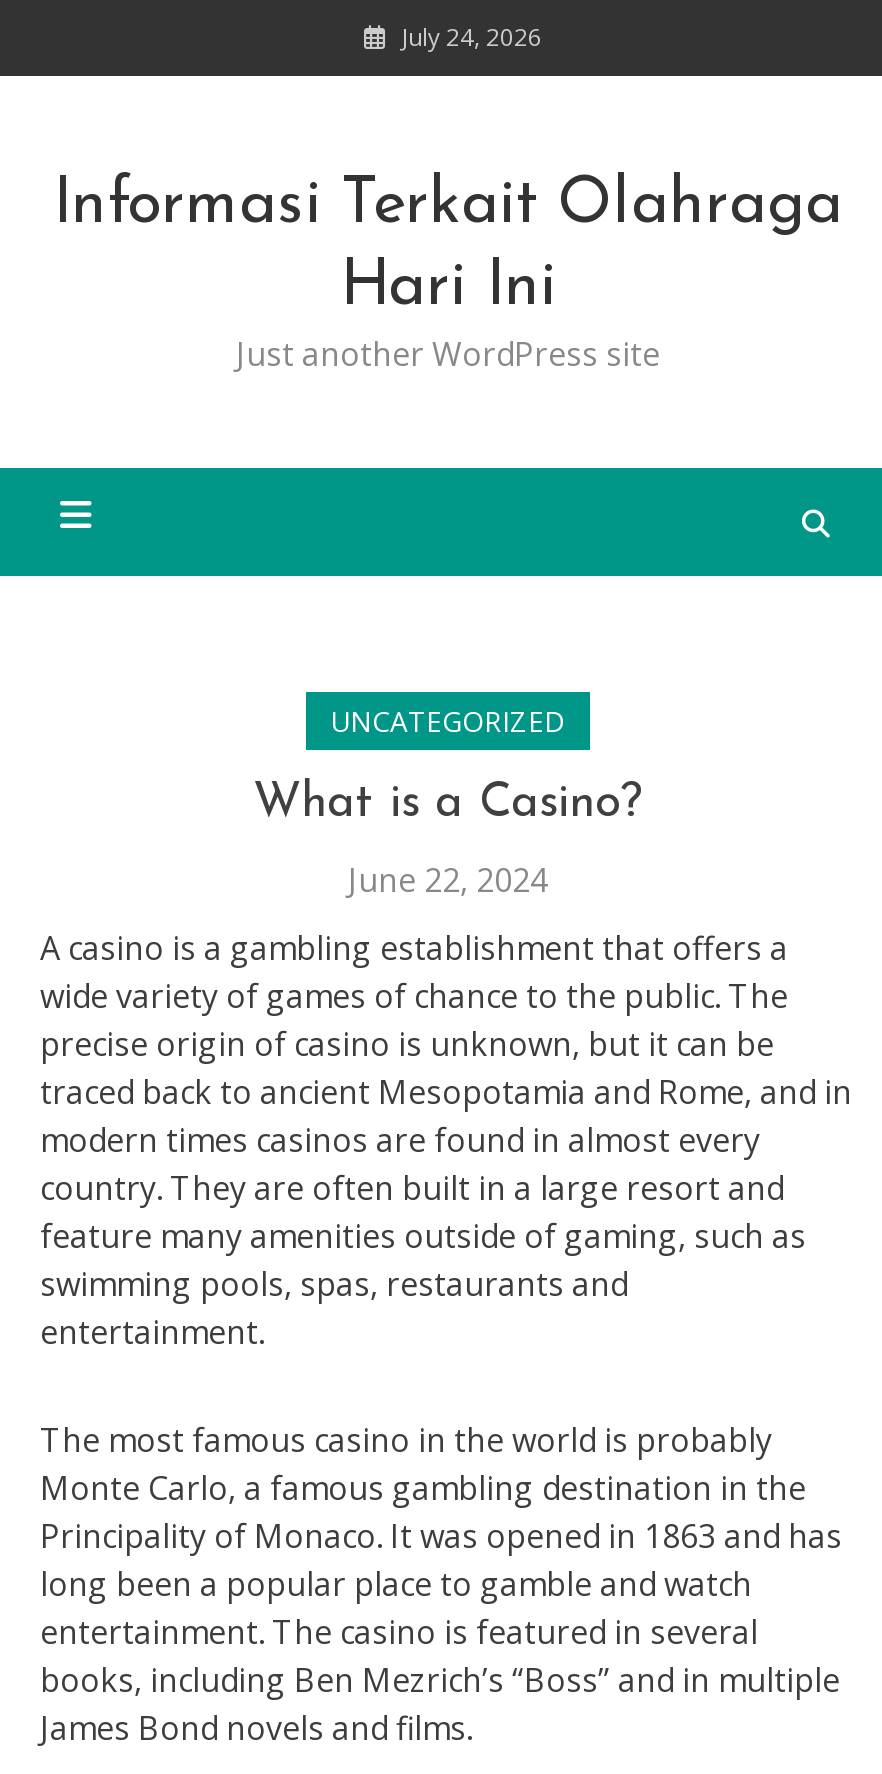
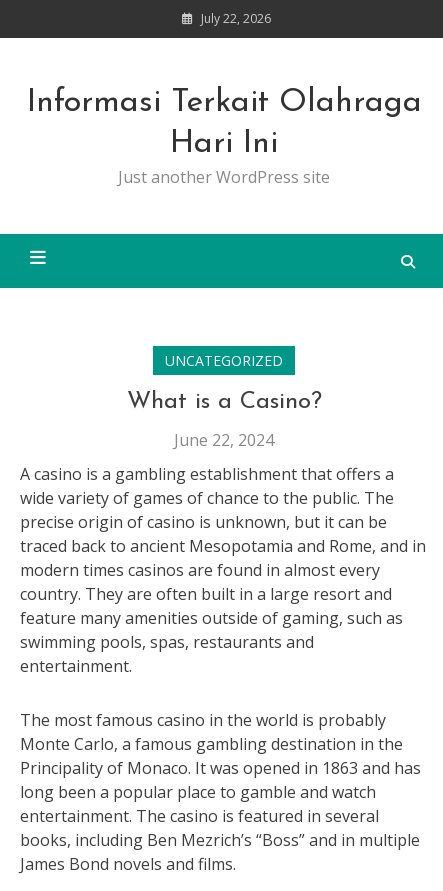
[396,20,542,54] July 24, 2026 -> [198,10,271,27] July 22, 2026

